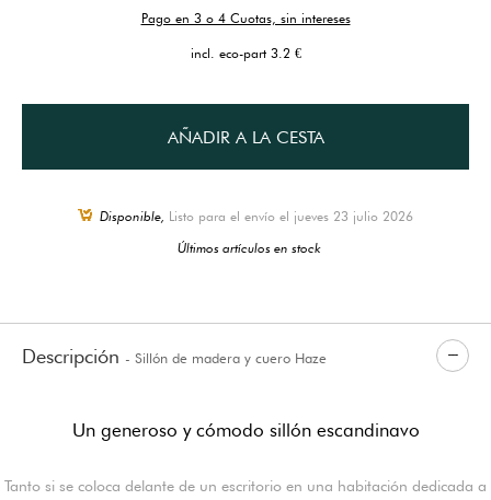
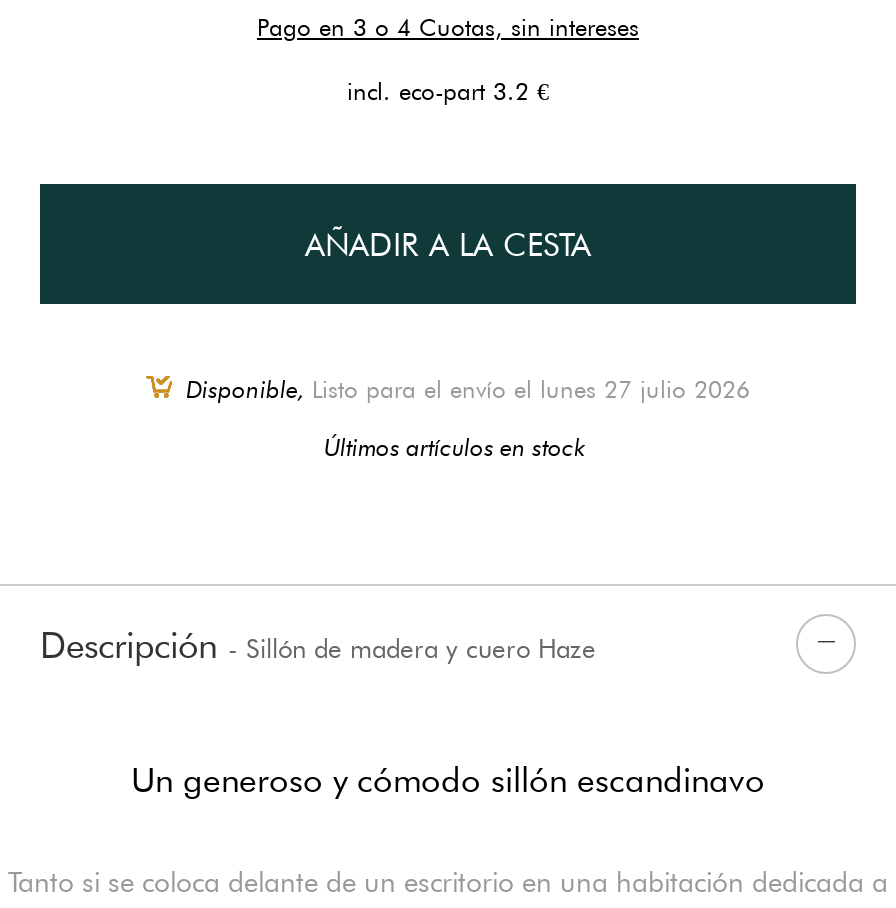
[100,208,413,224] Disponible, Listo para el envío el jueves 23 julio 2026 -> [186,373,750,403] Disponible, Listo para el envío el lunes 27 julio 2026

